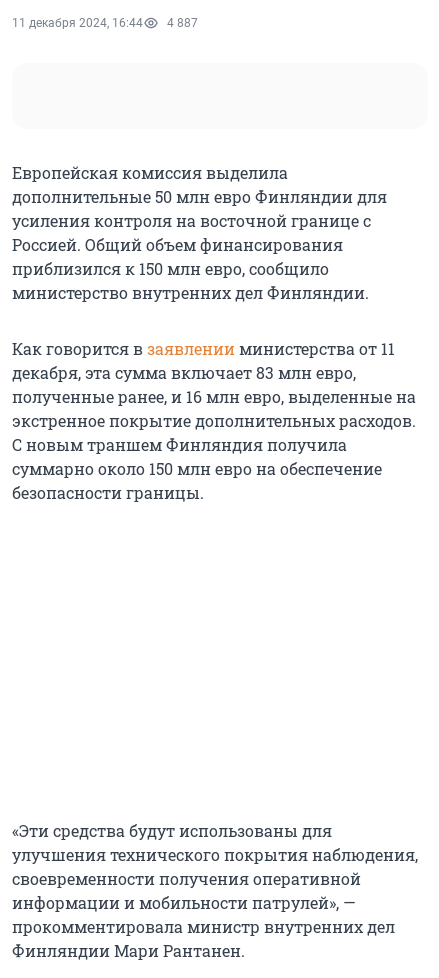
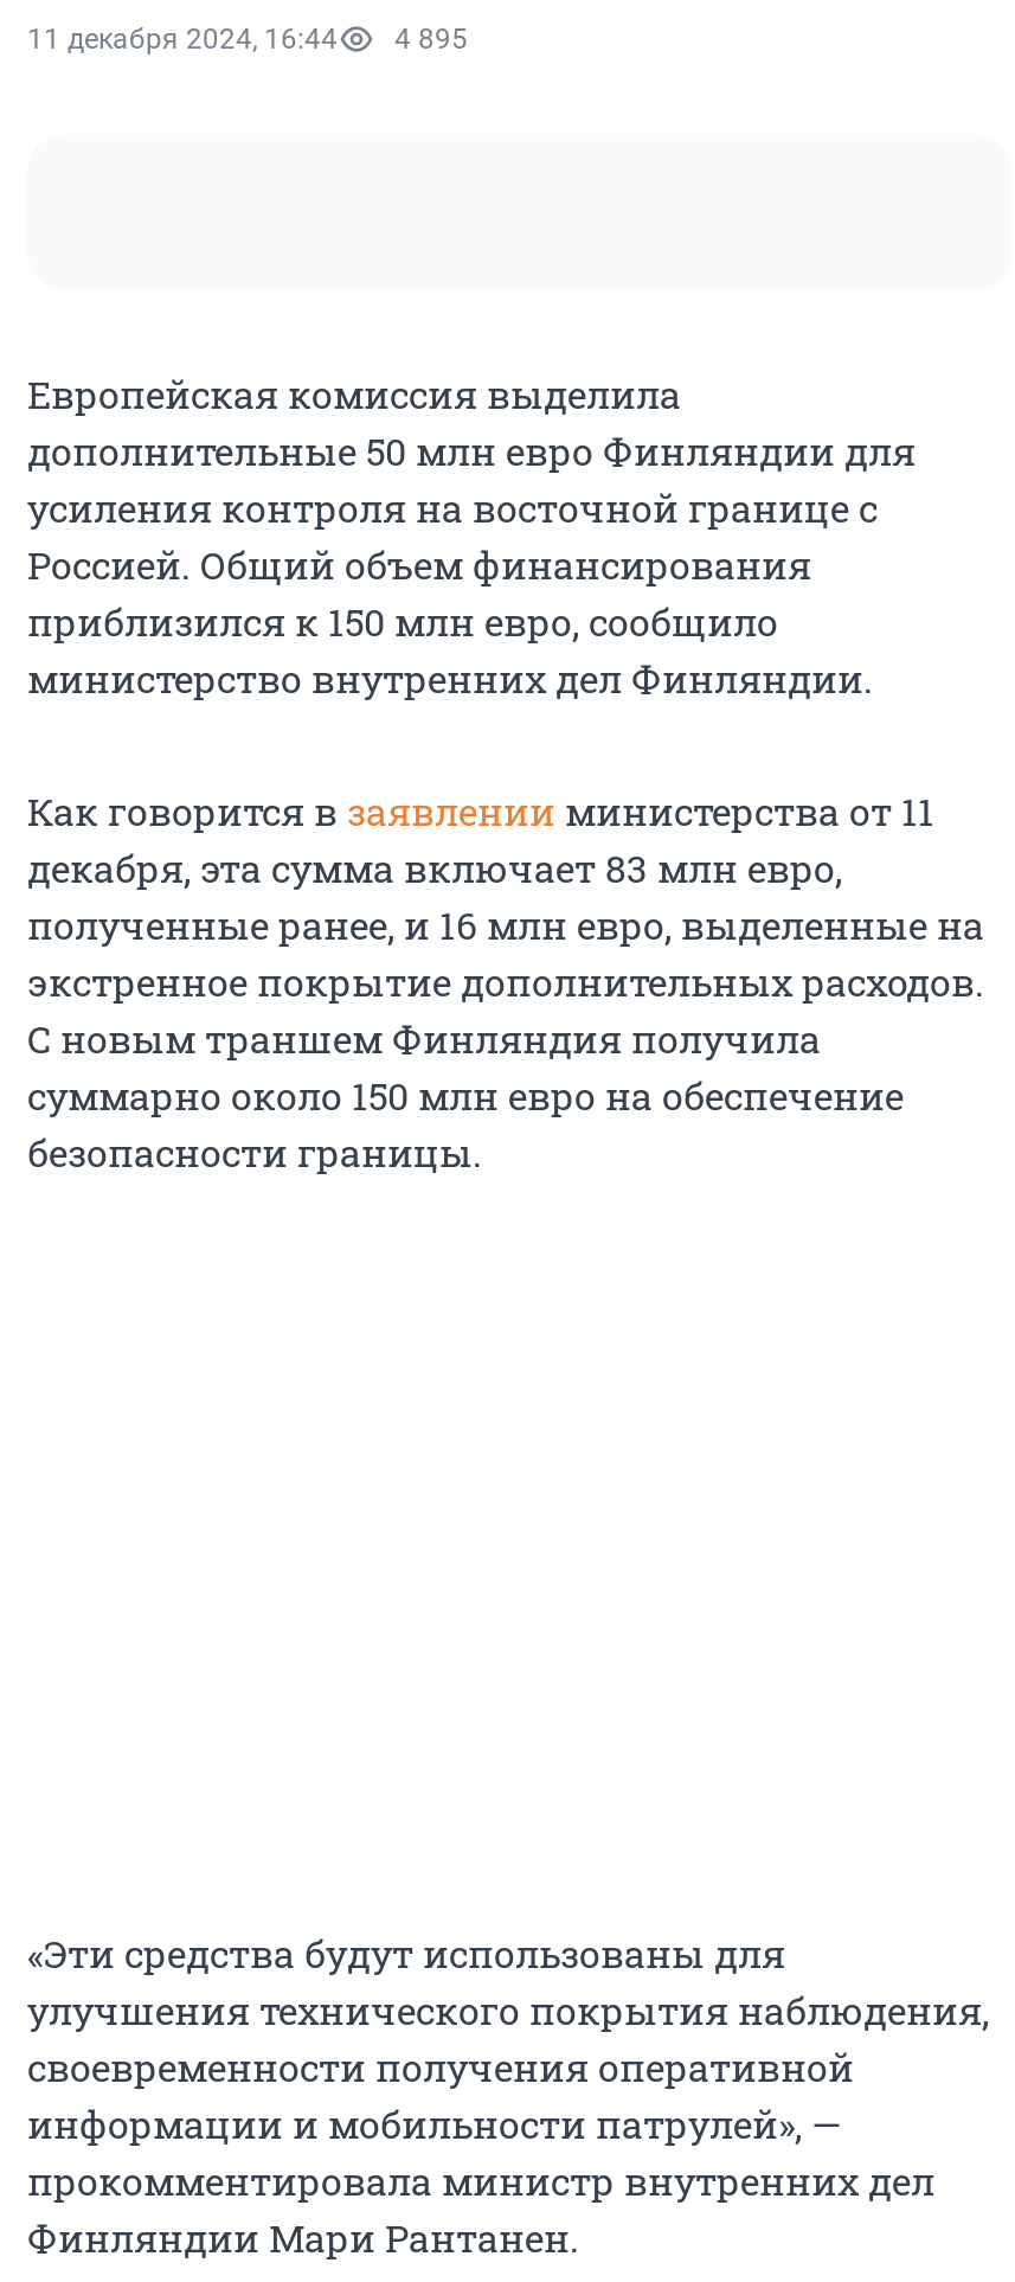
[12,16,198,30] 11 декабря 2024, 16:44 4 887 -> [27,23,468,56] 11 декабря 2024, 16:44 4 895

